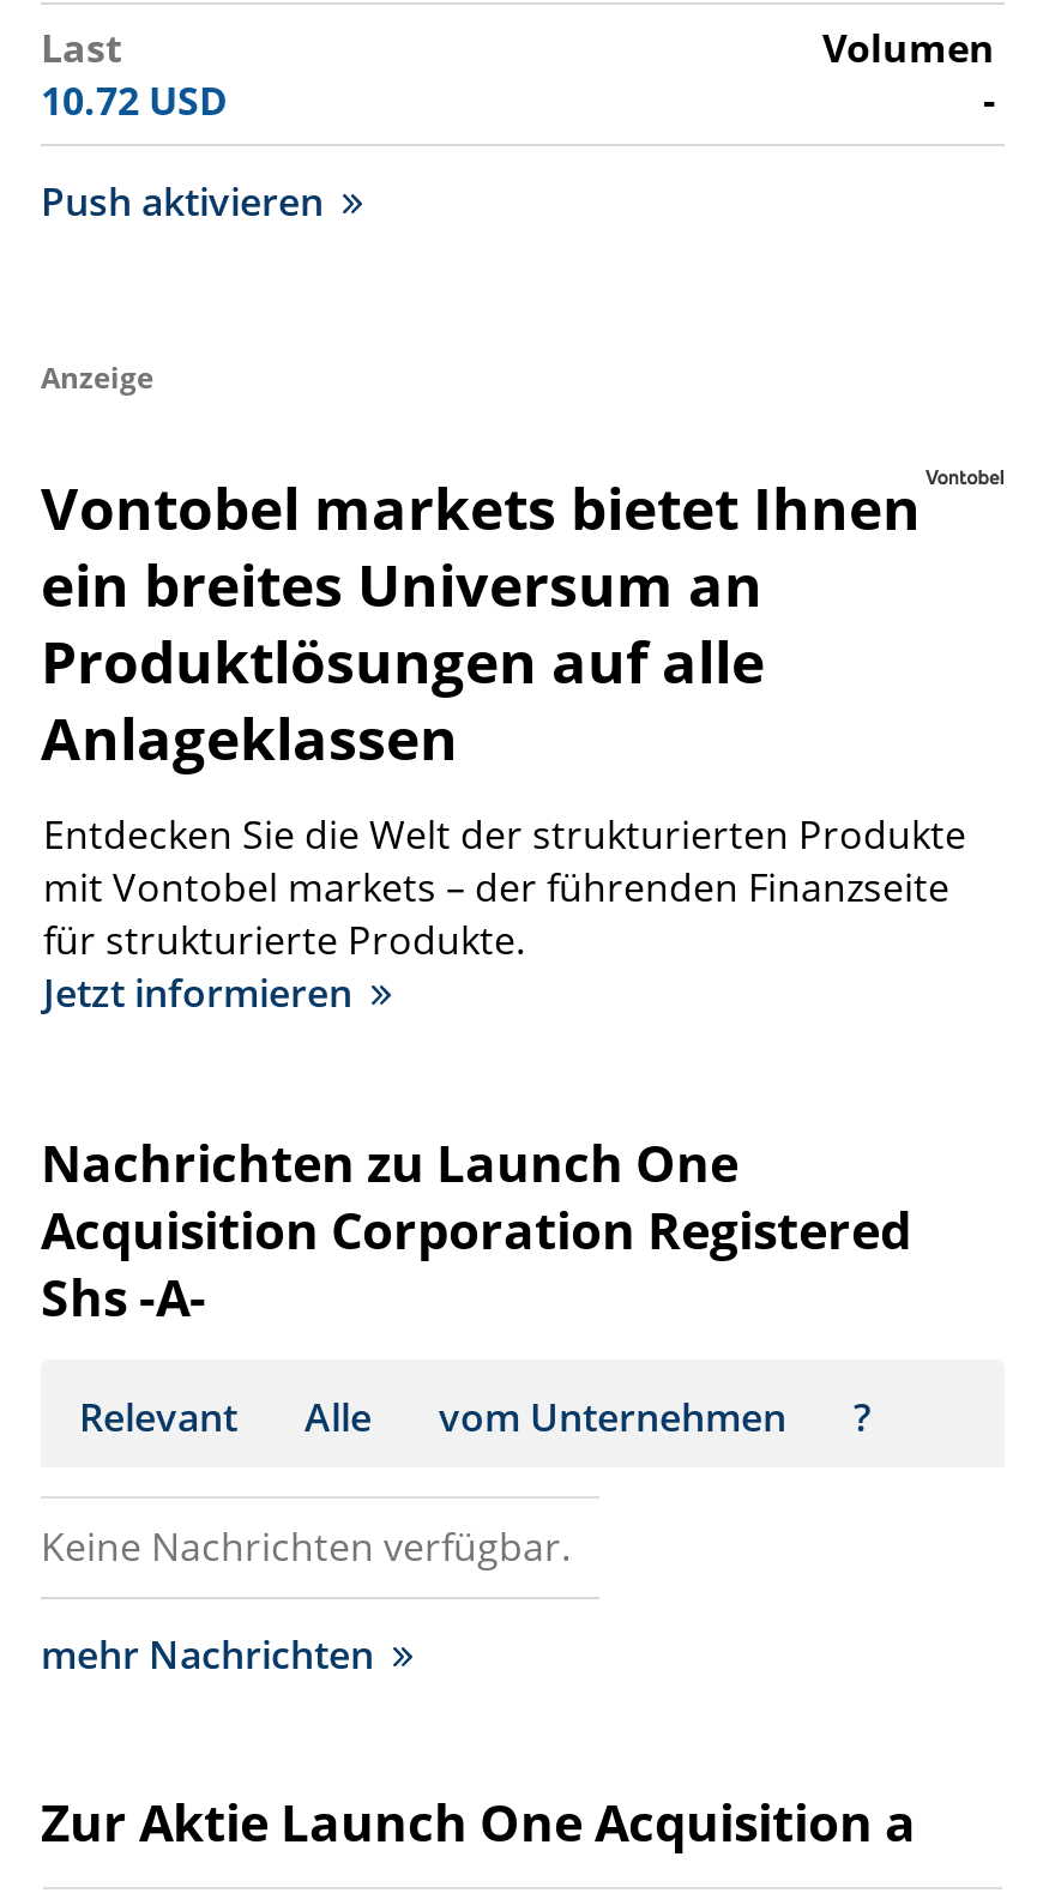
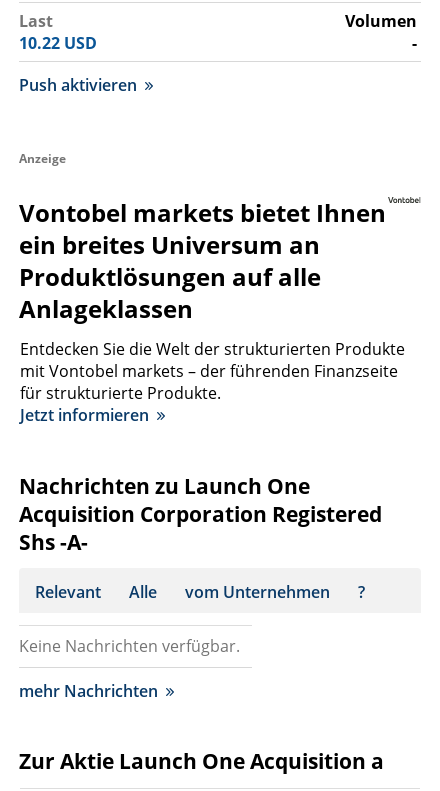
[41,74,228,127] 10.72 USD -> [19,32,97,54] 10.22 USD

